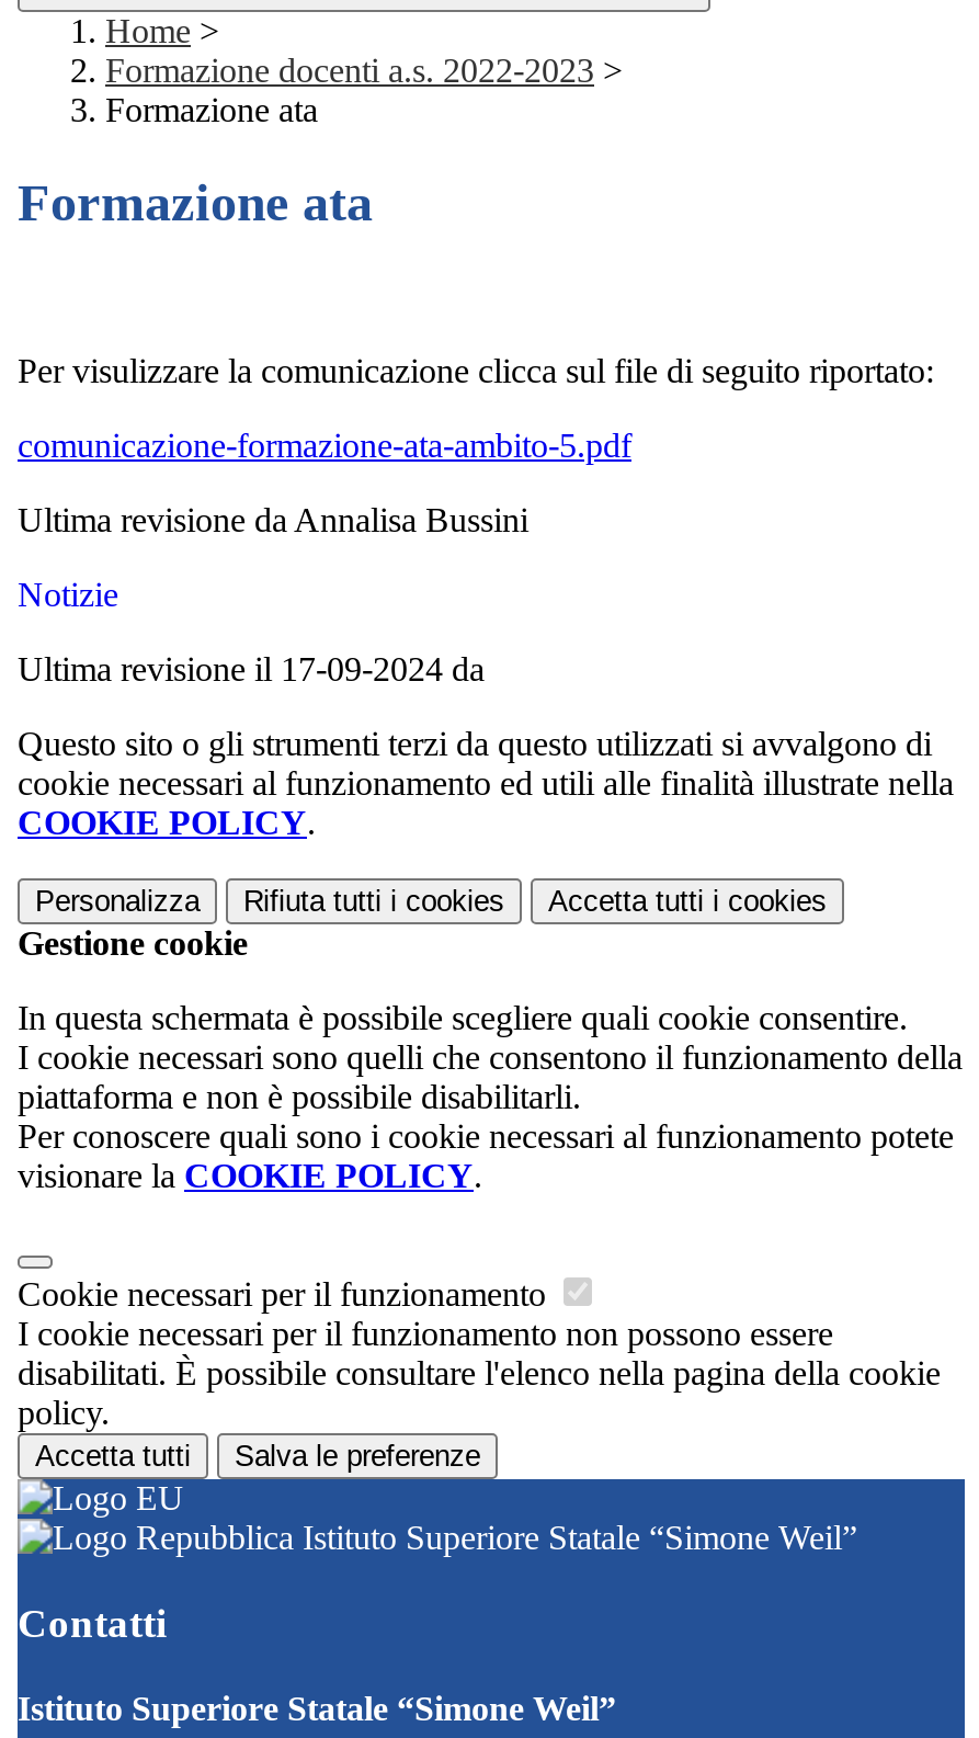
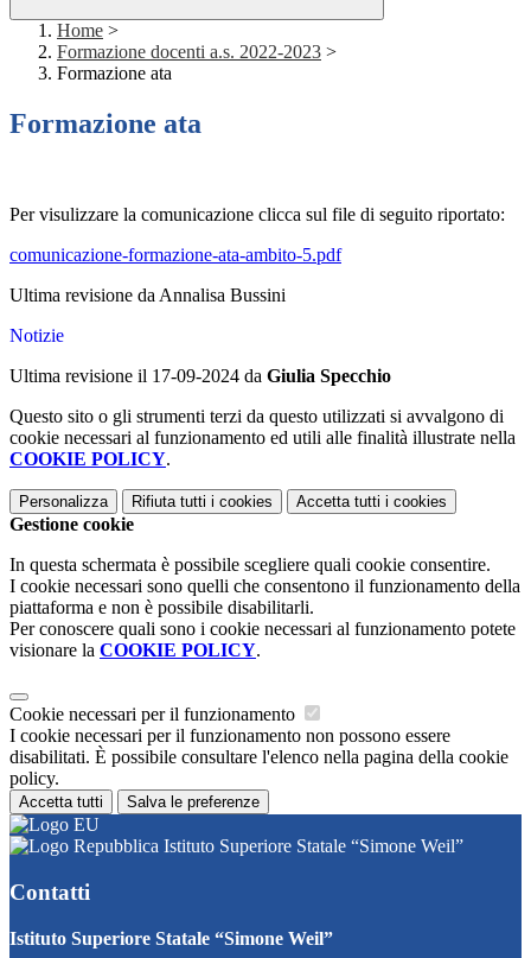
[18,650,485,688] Ultima revisione il 17-09-2024 da -> [9,366,391,386] Ultima revisione il 17-09-2024 da Giulia Specchio

